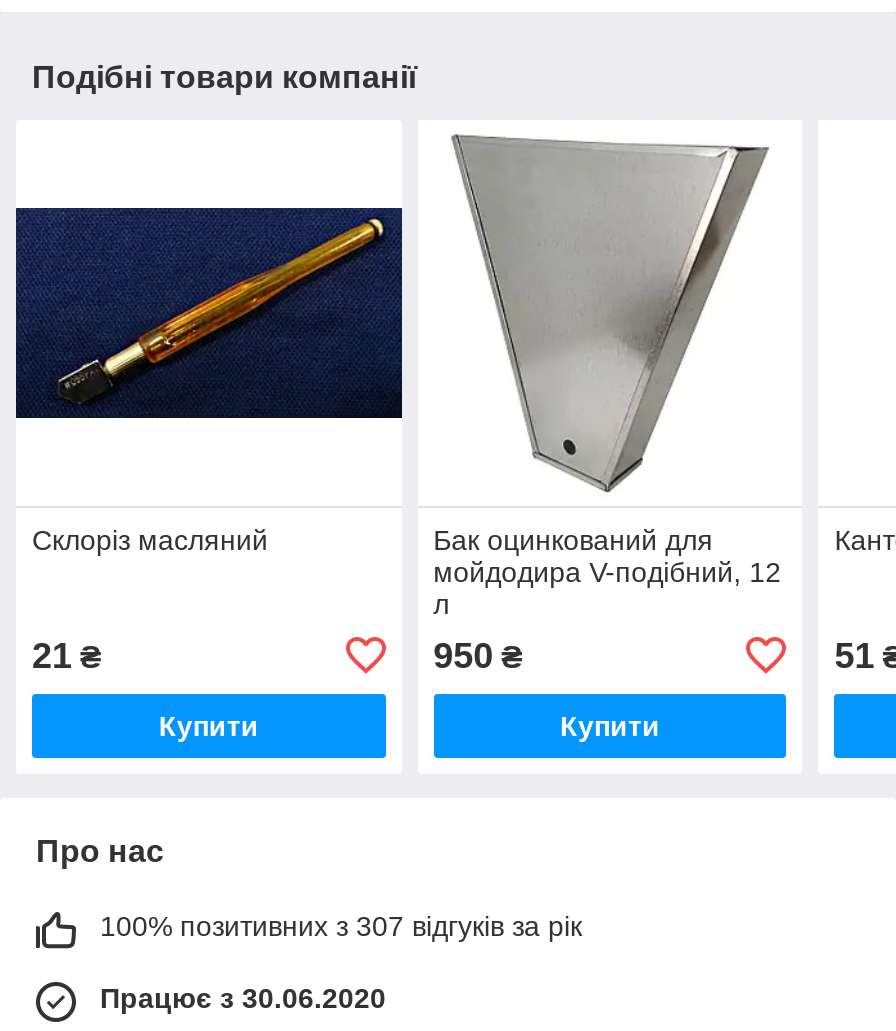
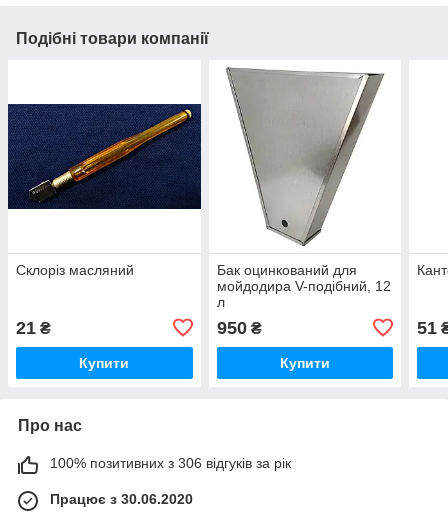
[100,910,582,942] 100% позитивних з 307 відгуків за рік -> [50,455,291,471] 100% позитивних з 306 відгуків за рік

